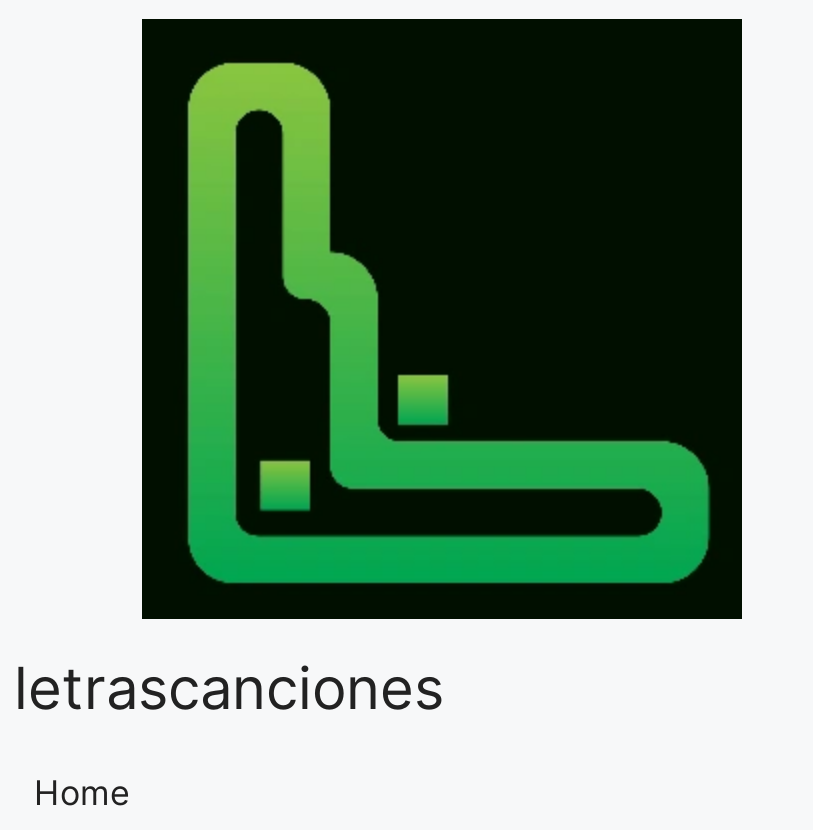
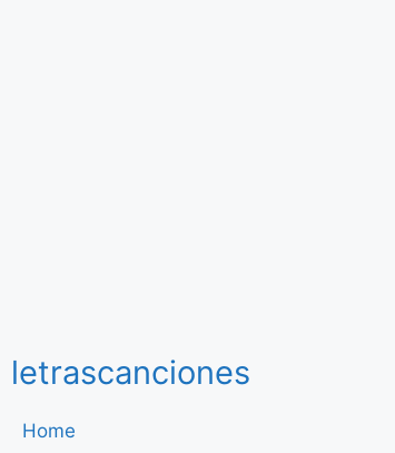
[140,17,744,621] [image] -> none

